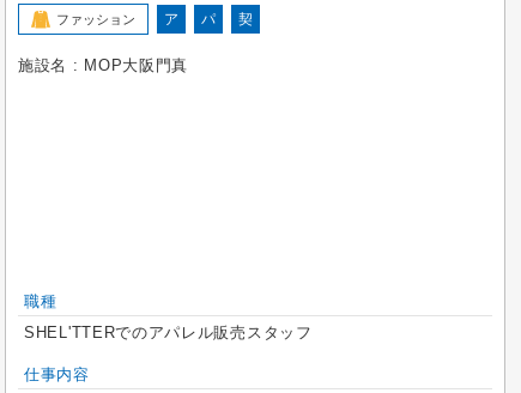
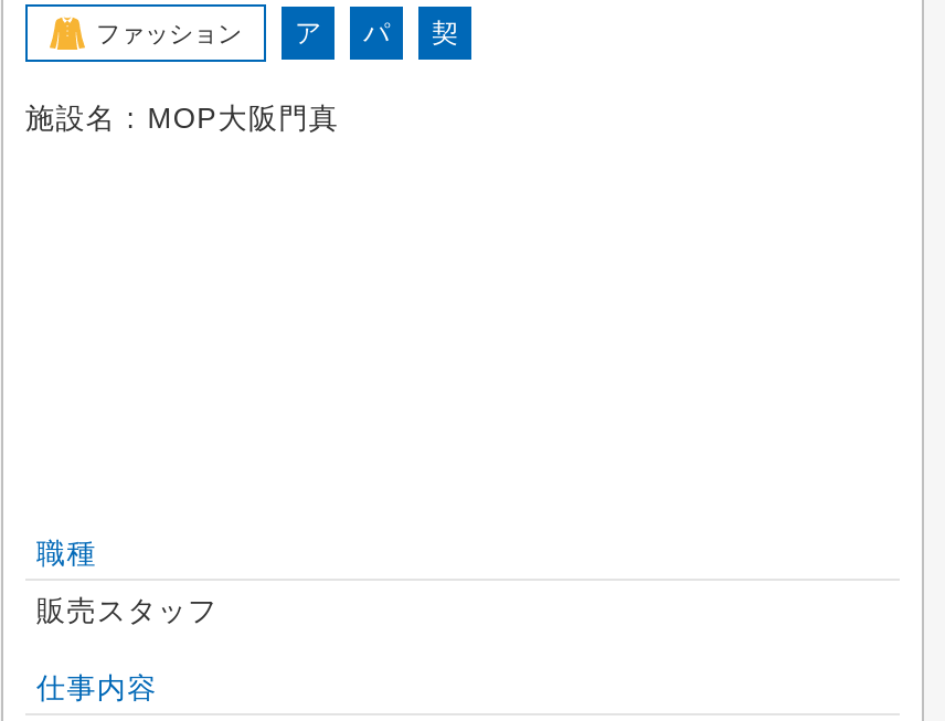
[24,324,312,341] SHEL'TTERでのアパレル販売スタッフ -> [36,594,218,627] 販売スタッフ

